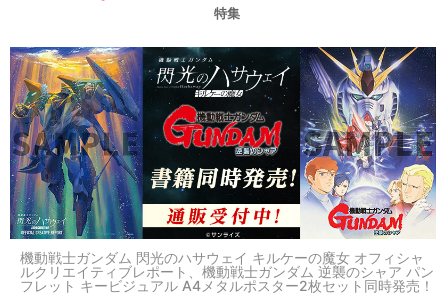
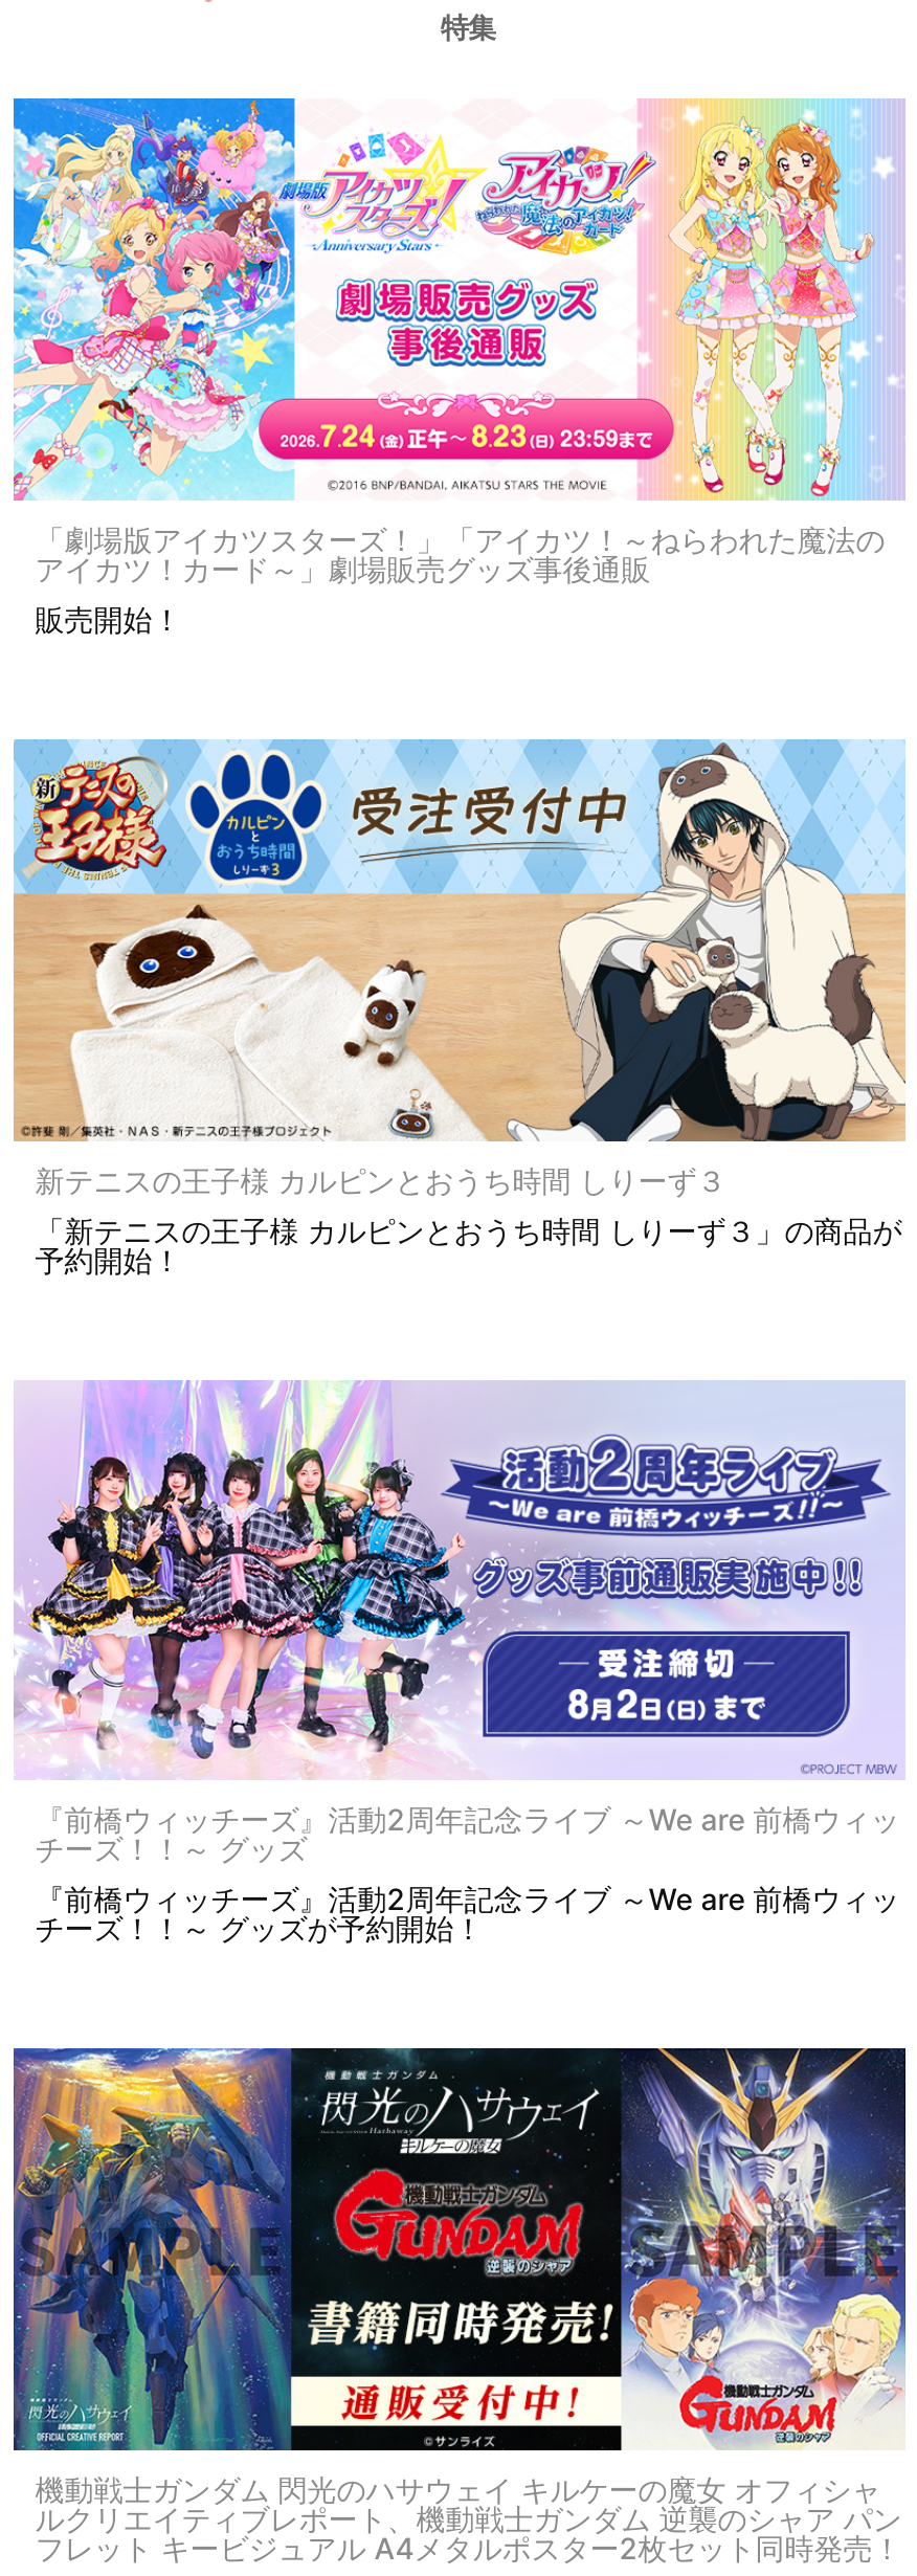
none -> [12,96,905,637] [image] | 「劇場版アイカツスターズ！」「アイカツ！～ねらわれた魔法の | アイカツ！カード～」劇場販売グッズ事後通販 | 販売開始！
none -> [12,737,908,1276] [image] | 新テニスの王子様 カルピンとおうち時間 しりーず３ | 「新テニスの王子様 カルピンとおうち時間 しりーず３」の商品が | 予約開始！
none -> [14,1378,905,1946] [image] | 『前橋ウィッチーズ』活動2周年記念ライブ ～We are 前橋ウィッ | チーズ！！～ グッズ | 『前橋ウィッチーズ』活動2周年記念ライブ ～We are 前橋ウィッ | チーズ！！～ グッズが予約開始！

